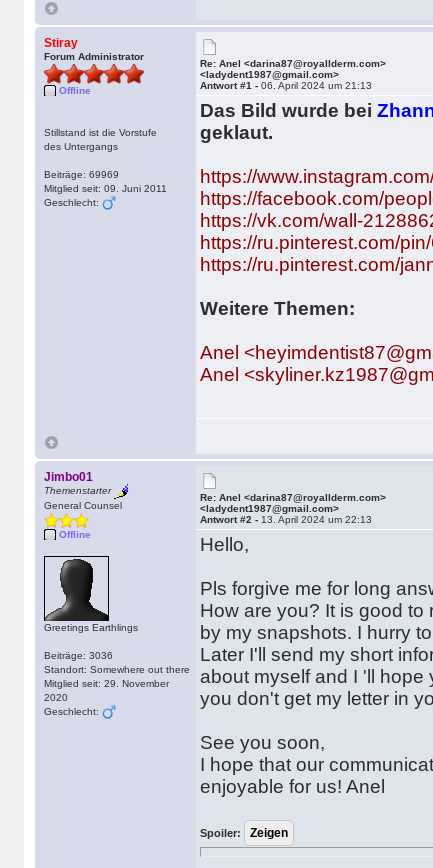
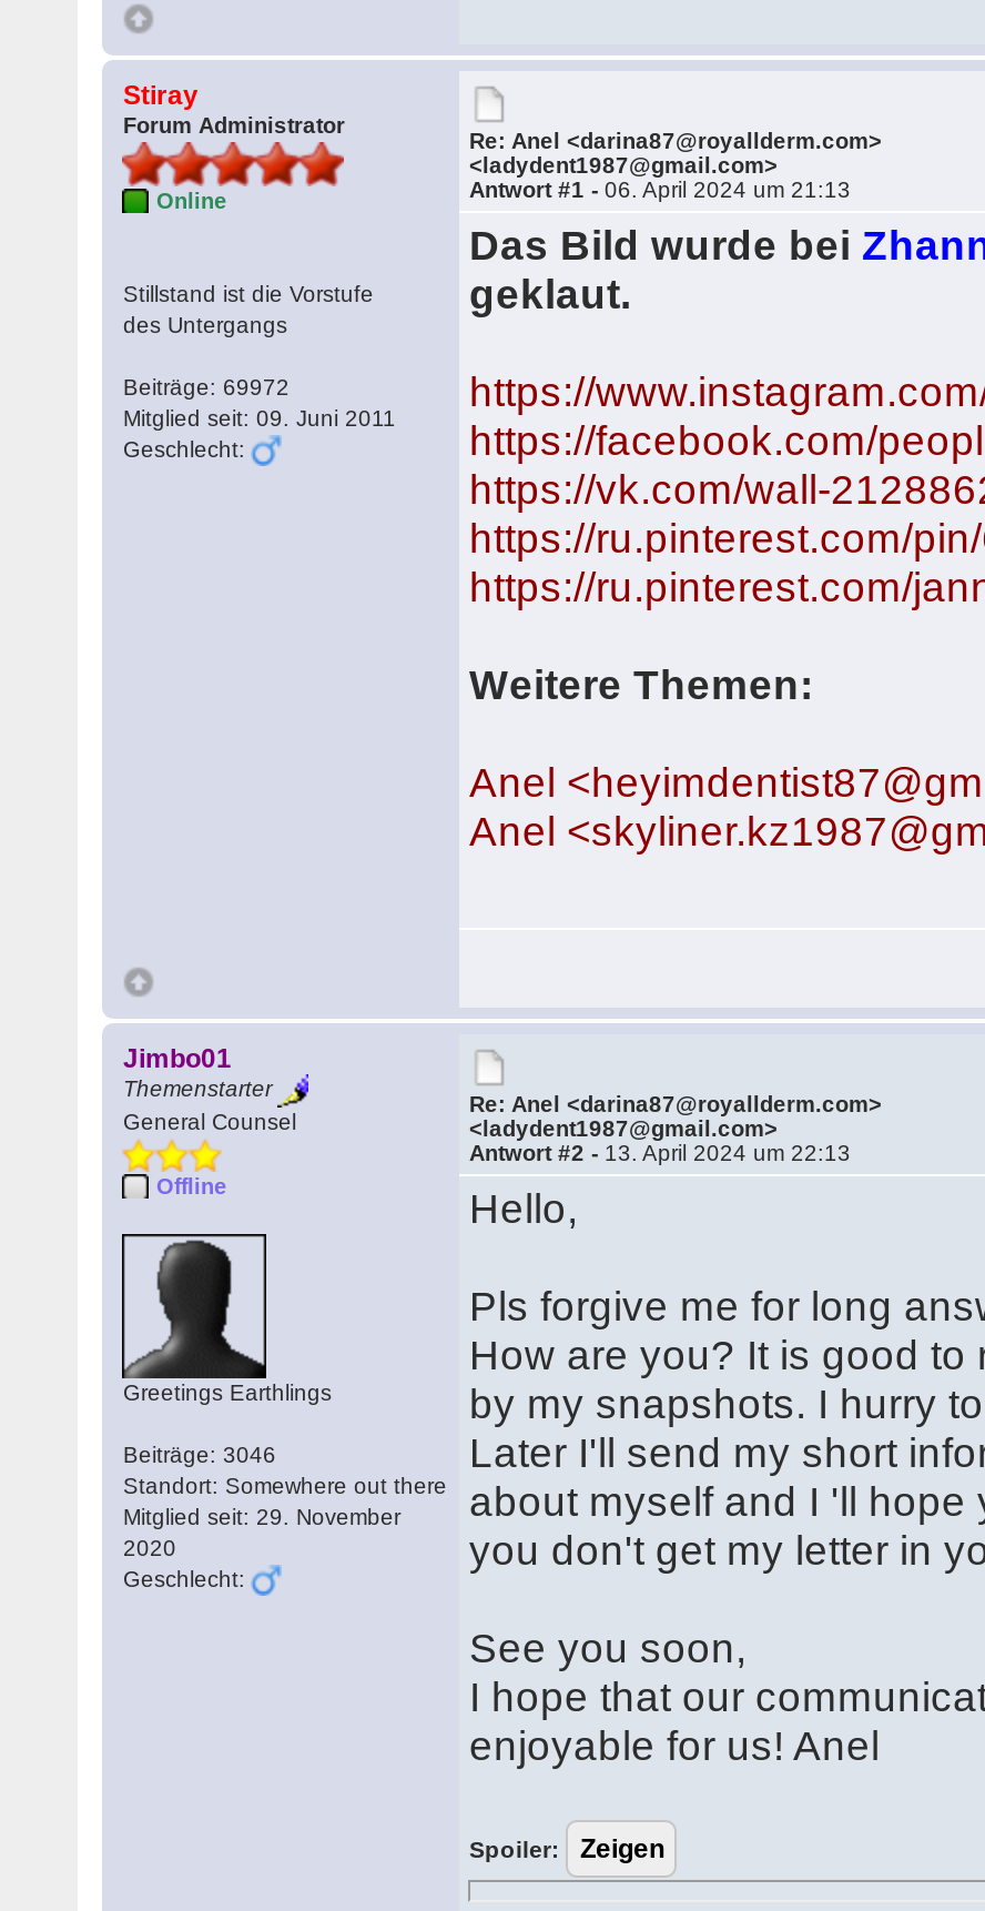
[59,85,91,96] Offline -> [156,189,227,213] Online
[44,169,119,180] Beiträge: 69969 -> [123,375,290,400] Beiträge: 69972
[44,650,113,661] Beiträge: 3036 -> [123,1443,276,1467] Beiträge: 3046

